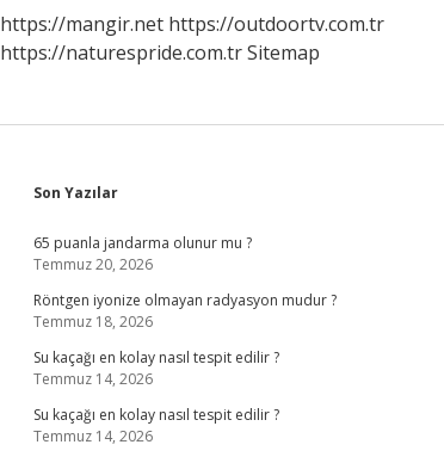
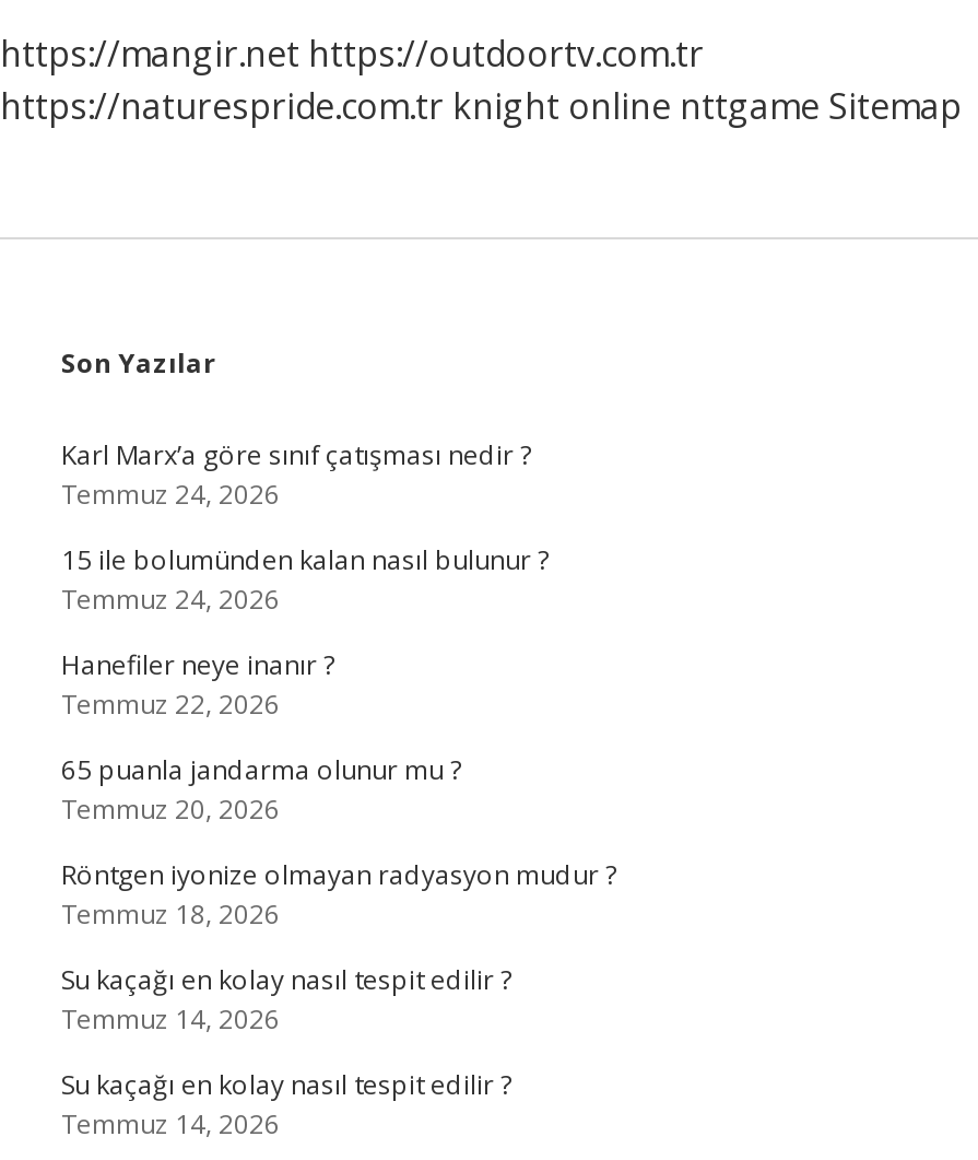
[0,39,320,66] https://naturespride.com.tr Sitemap -> [0,82,962,130] https://naturespride.com.tr knight online nttgame Sitemap
none -> [61,436,549,723] Karl Marx’a göre sınıf çatışması nedir ? | Temmuz 24, 2026 | 15 ile bolumünden kalan nasıl bulunur ? | Temmuz 24, 2026 | Hanefiler neye inanır ? | Temmuz 22, 2026

